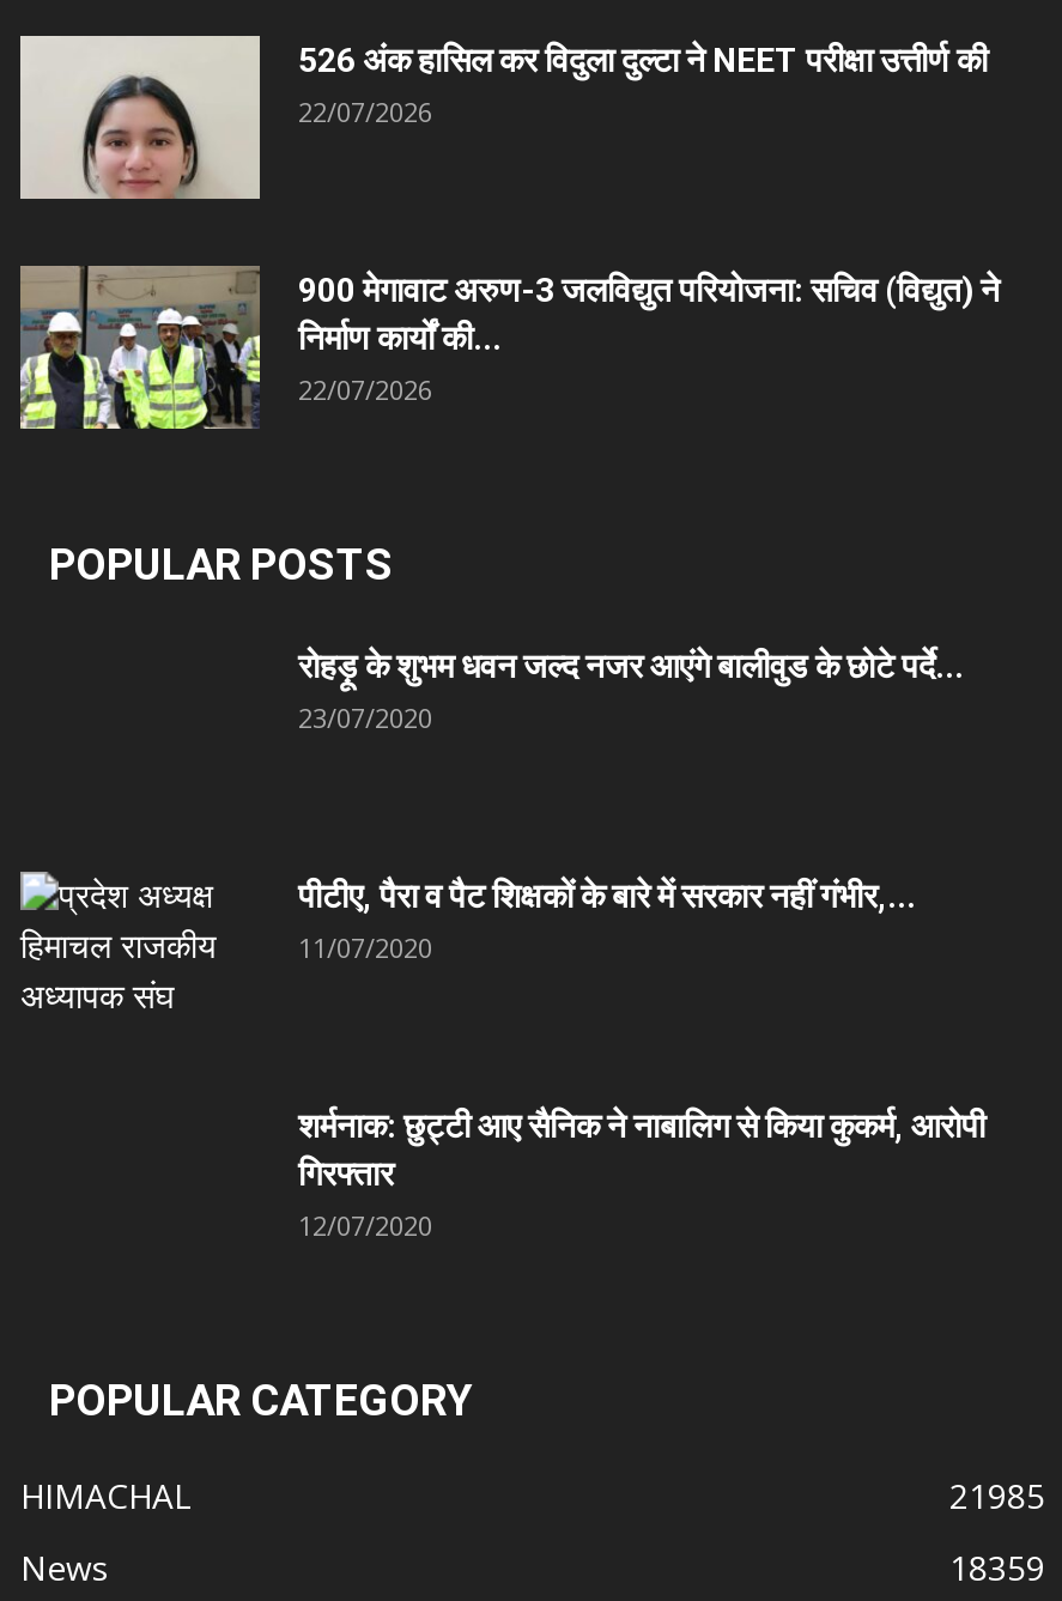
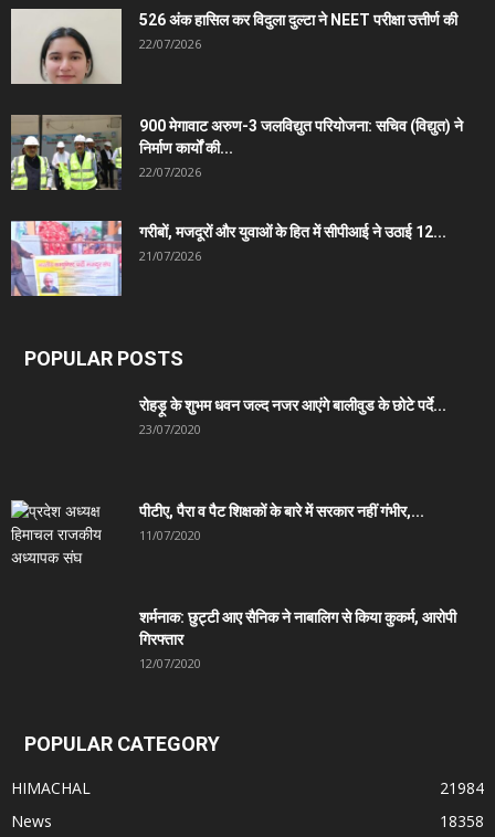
none -> [10,220,446,297] [image] | गरीबों, मजदूरों और युवाओं के हित में सीपीआई ने उठाई 12... | 21/07/2026
[949,1472,1045,1517] 21985 -> [440,777,484,798] 21984
[949,1544,1045,1589] 18359 -> [440,810,484,831] 18358

